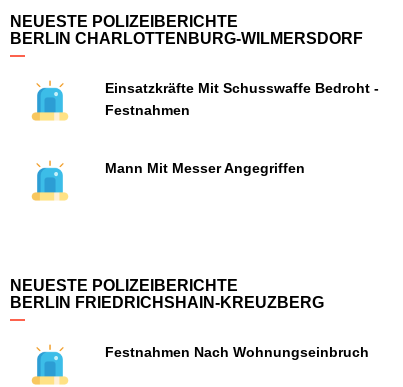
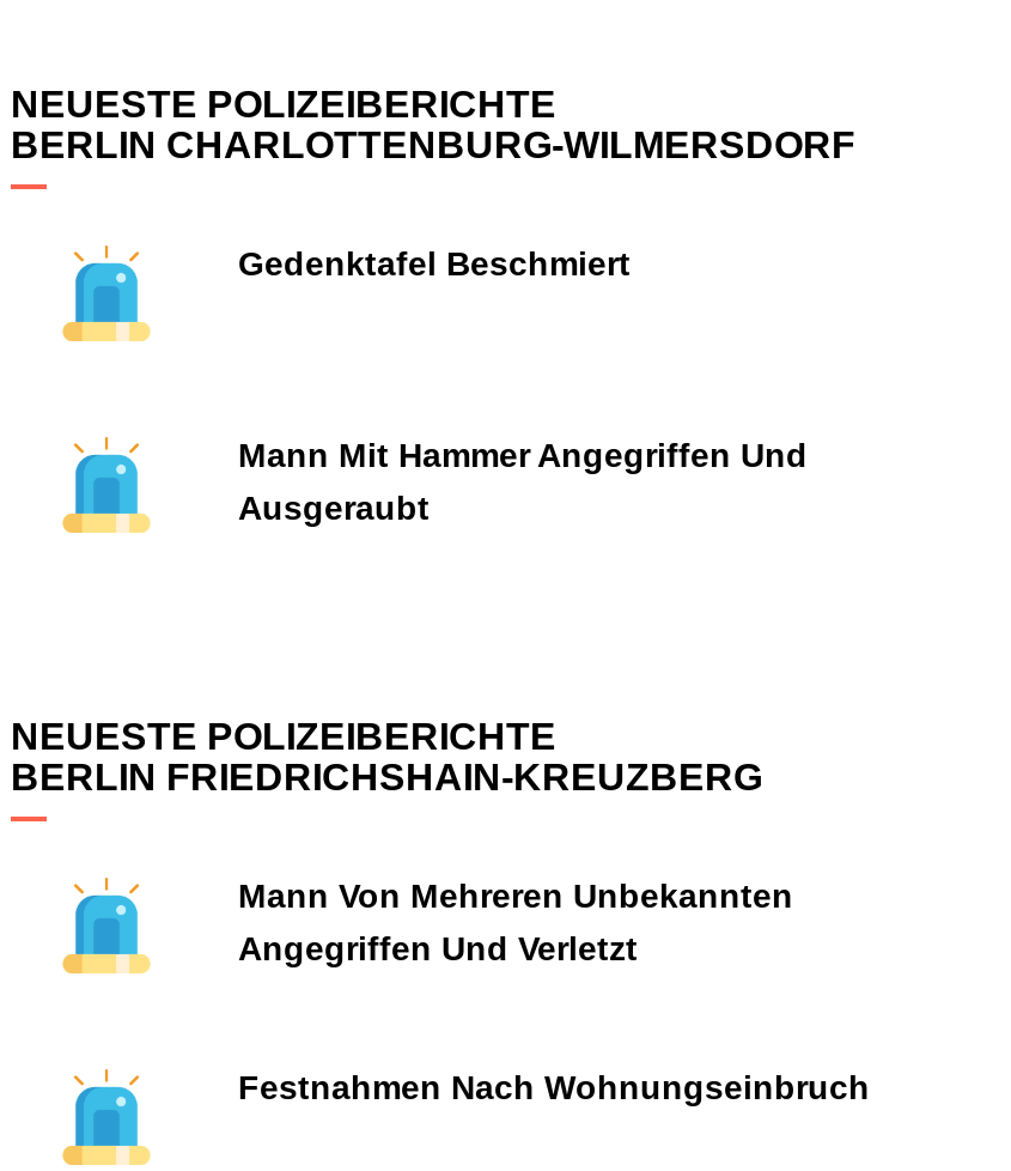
[105,80,379,118] Einsatzkräfte Mit Schusswaffe Bedroht - | Festnahmen -> [238,244,631,283] Gedenktafel Beschmiert
[105,160,305,176] Mann Mit Messer Angegriffen -> [238,436,808,527] Mann Mit Hammer Angegriffen Und | Ausgeraubt
none -> [238,876,793,967] Mann Von Mehreren Unbekannten | Angegriffen Und Verletzt

